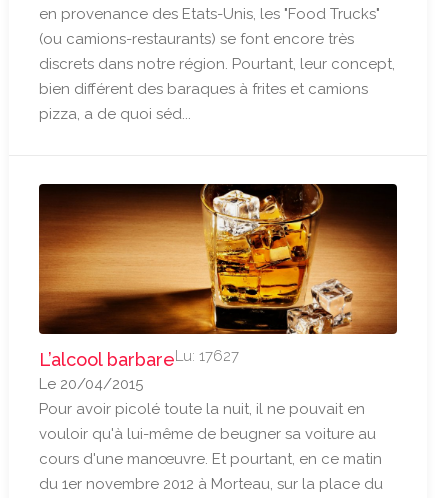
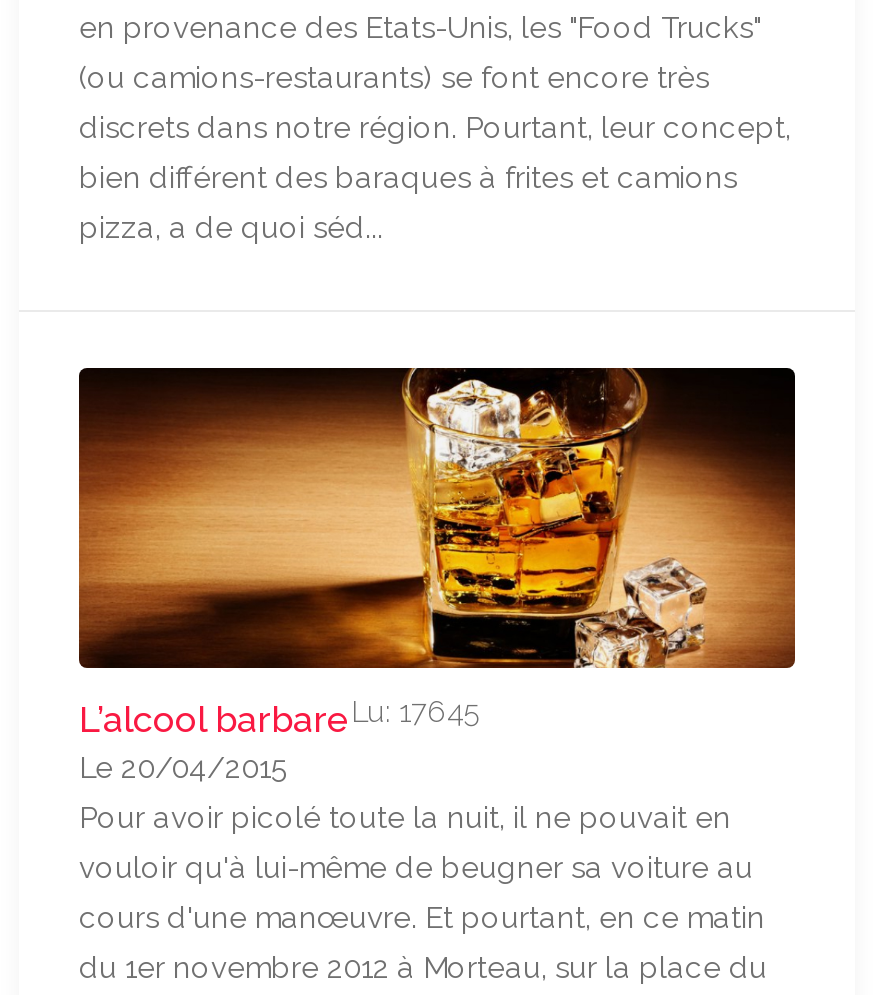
[39,347,239,370] L’alcool barbareLu: 17627 -> [79,694,479,740] L’alcool barbareLu: 17645

